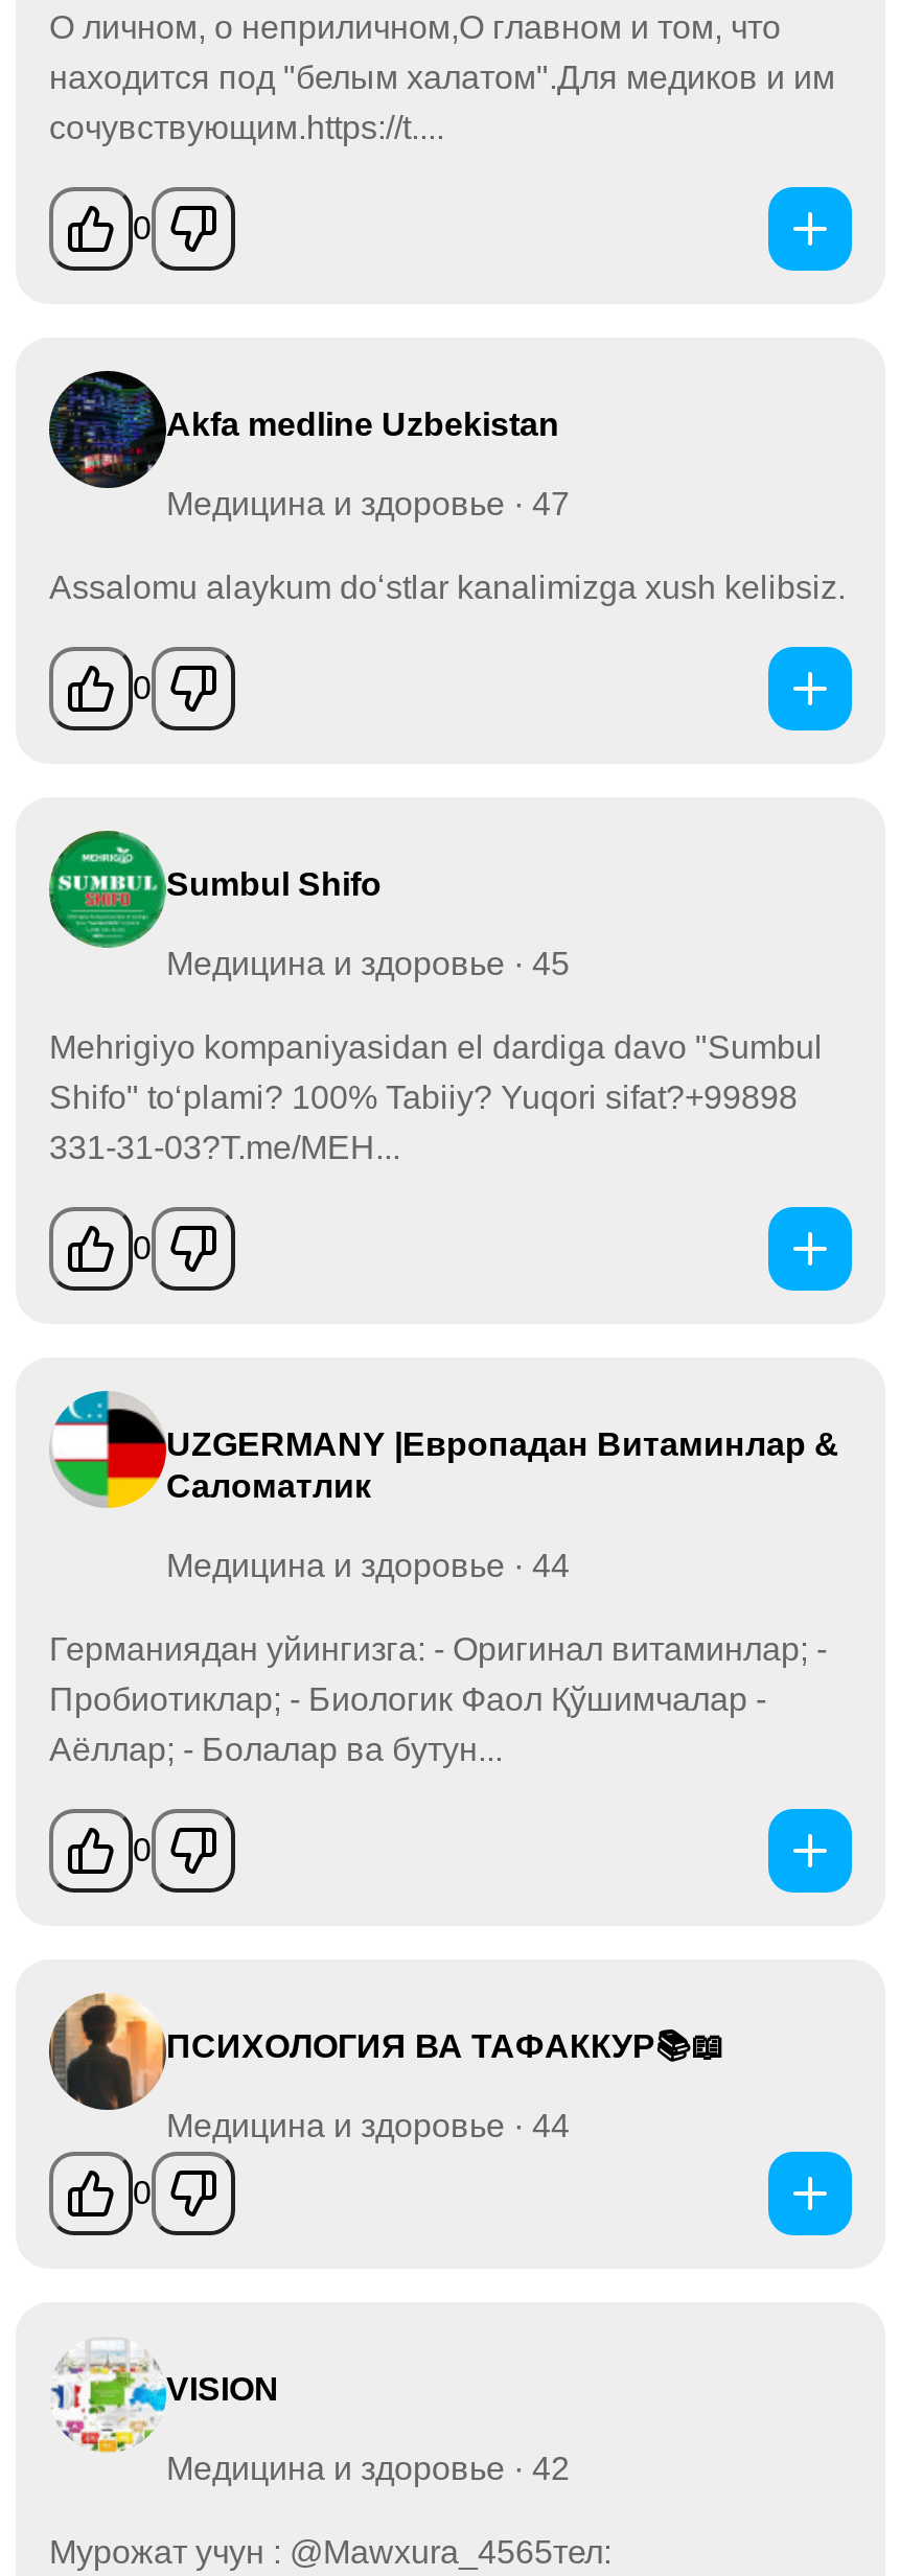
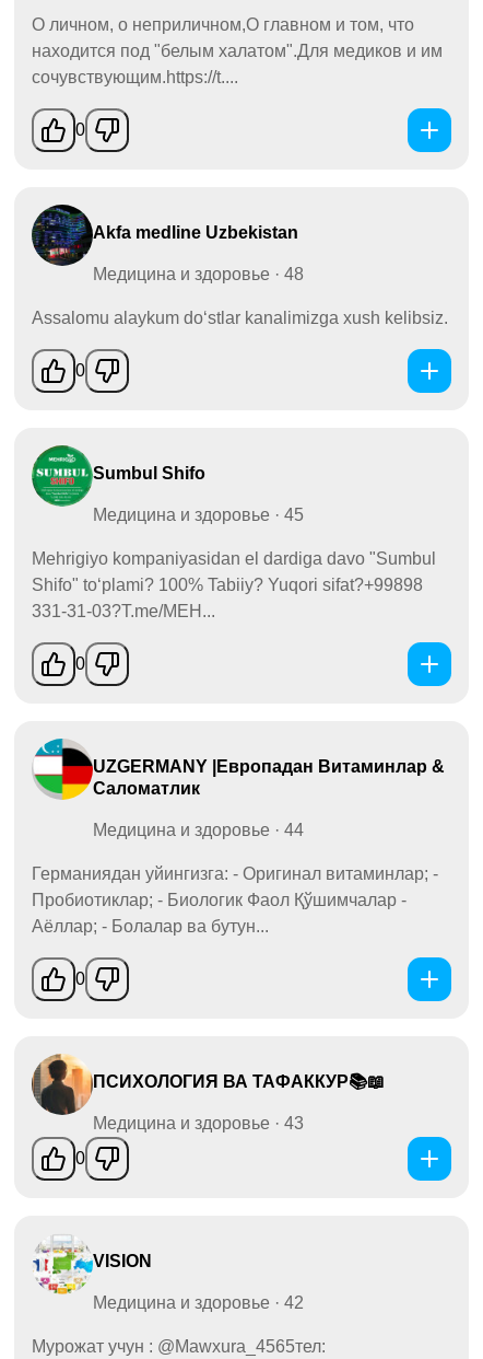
[166,486,570,521] Медицина и здоровье · 47 -> [93,265,304,283] Медицина и здоровье · 48
[166,2107,570,2143] Медицина и здоровье · 44 -> [93,1114,304,1132] Медицина и здоровье · 43

